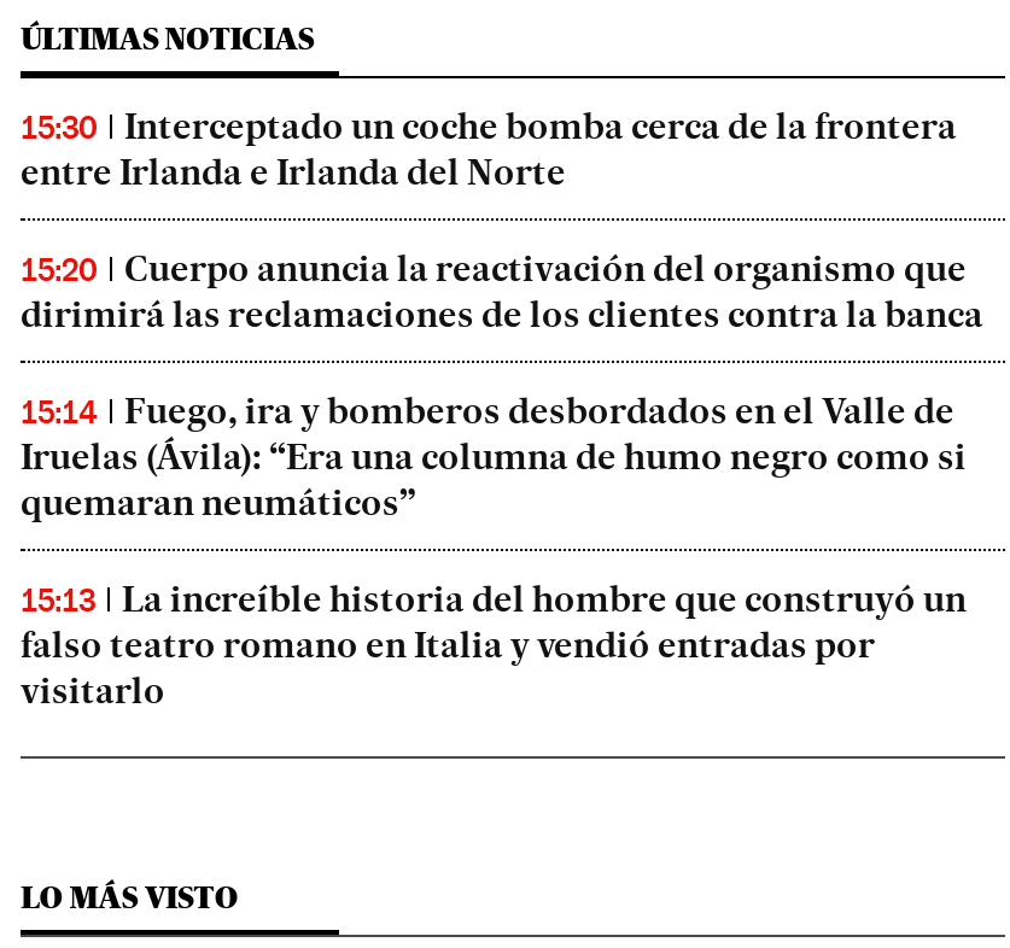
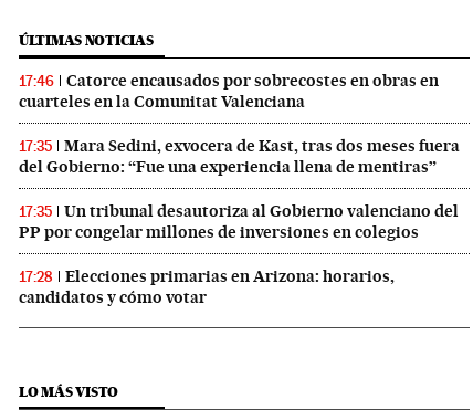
[21,105,957,194] 15:30 | Interceptado un coche bomba cerca de la frontera | entre Irlanda e Irlanda del Norte -> [19,71,439,112] 17:46 | Catorce encausados por sobrecostes en obras en | cuarteles en la Comunitat Valenciana
[21,247,983,337] 15:20 | Cuerpo anuncia la reactivación del organismo que | dirimirá las reclamaciones de los clientes contra la banca -> [19,136,460,177] 17:35 | Mara Sedini, exvocera de Kast, tras dos meses fuera | del Gobierno: “Fue una experiencia llena de mentiras”
[21,390,967,525] 15:14 | Fuego, ira y bomberos desbordados en el Valle de | Iruelas (Ávila): “Era una columna de humo negro como si | quemaran neumáticos” -> [19,201,459,242] 17:35 | Un tribunal desautoriza al Gobierno valenciano del | PP por congelar millones de inversiones en colegios
[21,578,967,713] 15:13 | La increíble historia del hombre que construyó un | falso teatro romano en Italia y vendió entradas por | visitarlo -> [19,266,395,307] 17:28 | Elecciones primarias en Arizona: horarios, | candidatos y cómo votar

